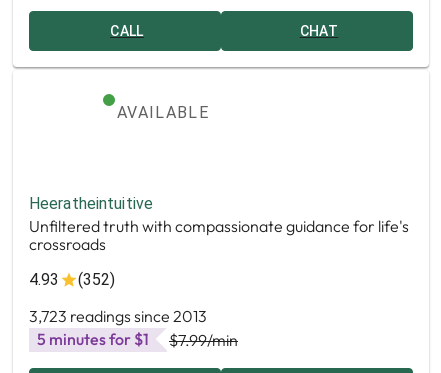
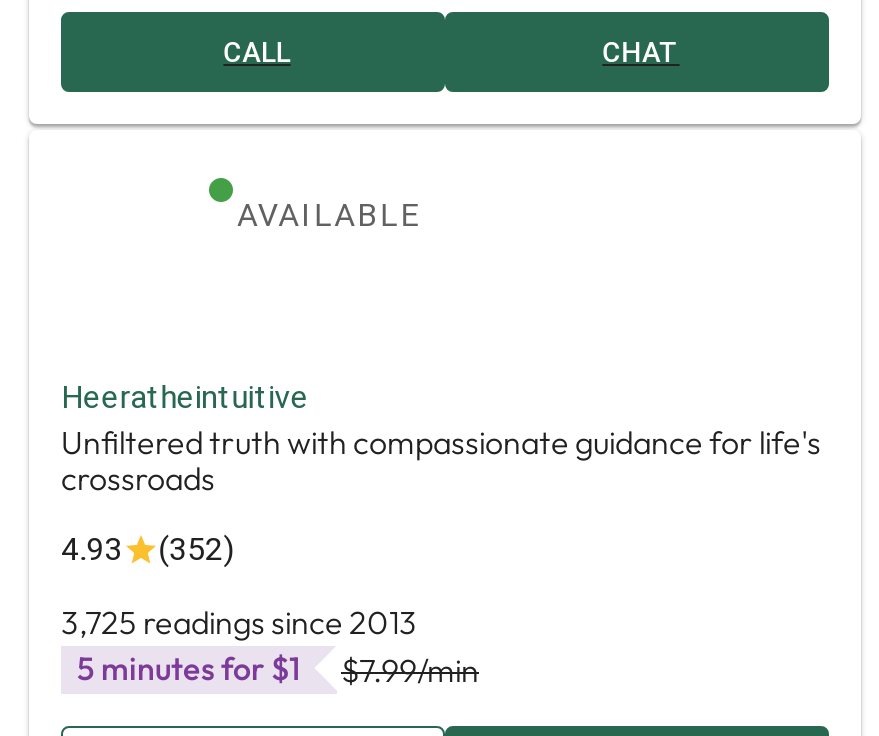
[29,306,207,326] 3,723 readings since 2013 -> [61,602,417,642] 3,725 readings since 2013

